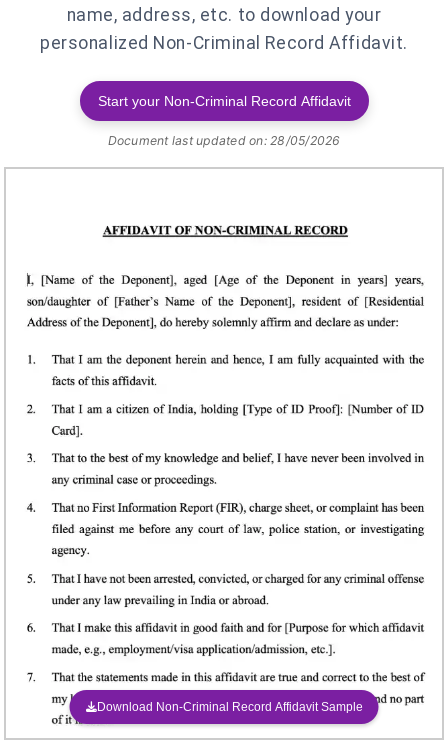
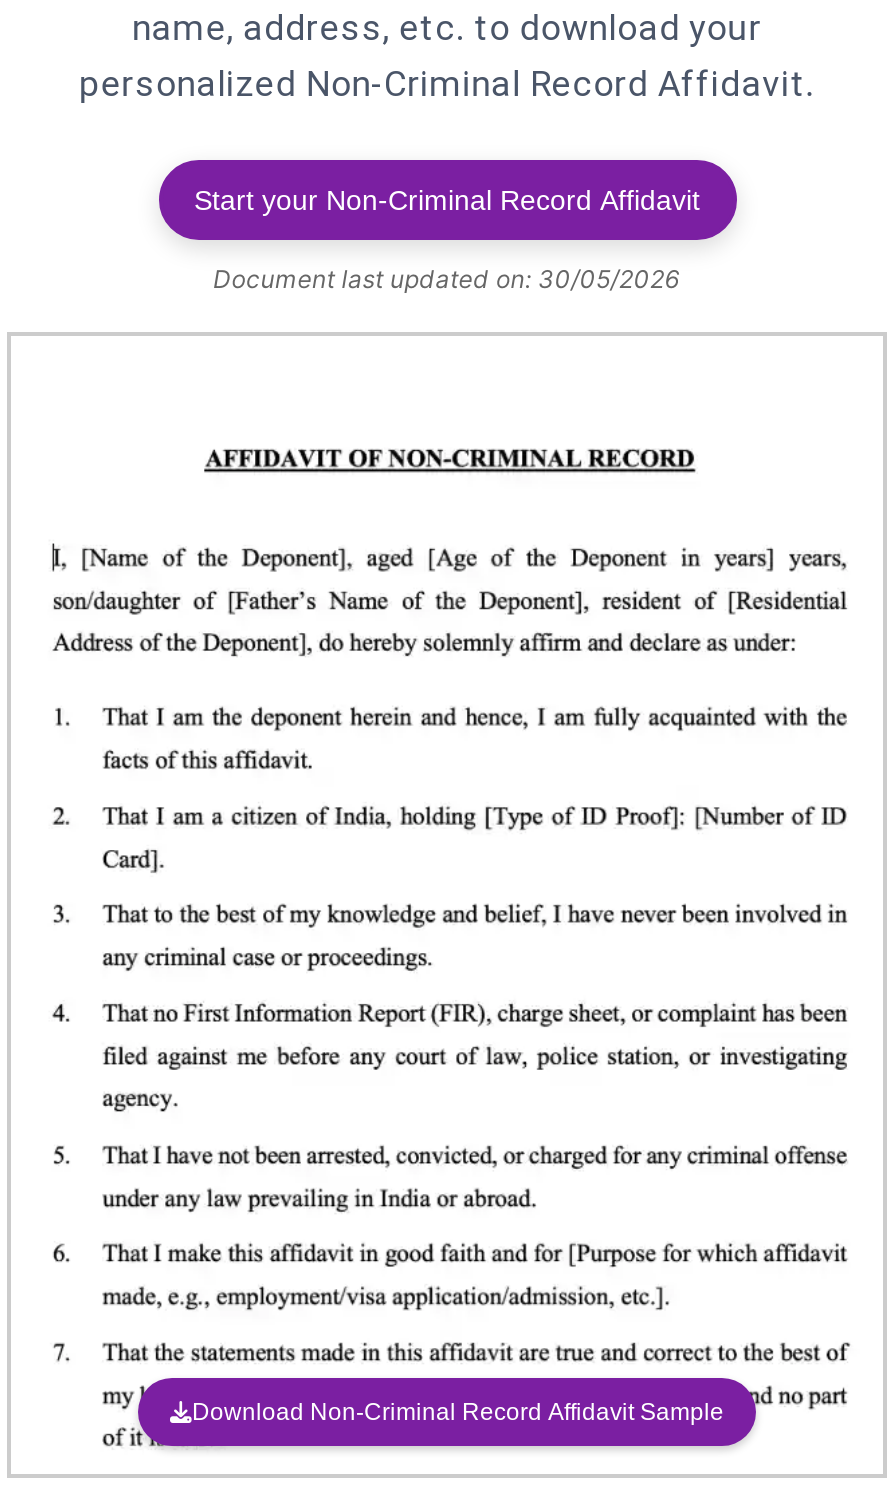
[107,133,340,148] Document last updated on: 28/05/2026 -> [213,265,681,295] Document last updated on: 30/05/2026

